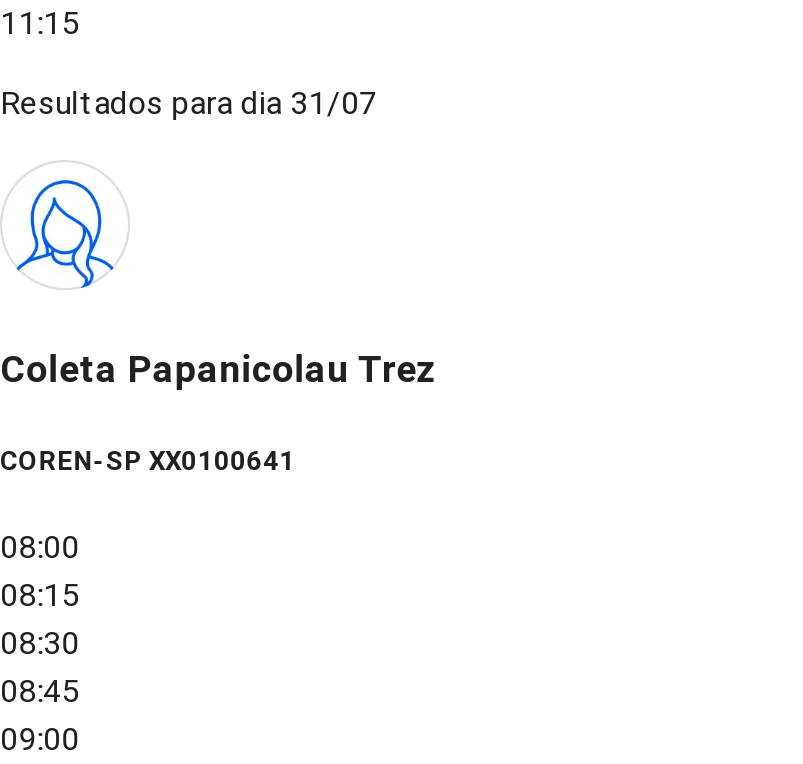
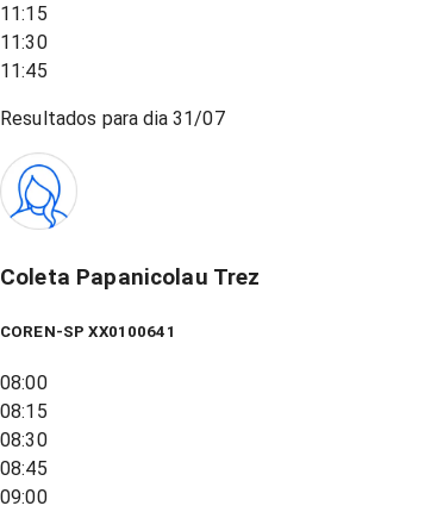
none -> [0,31,47,83] 11:30 | 11:45

